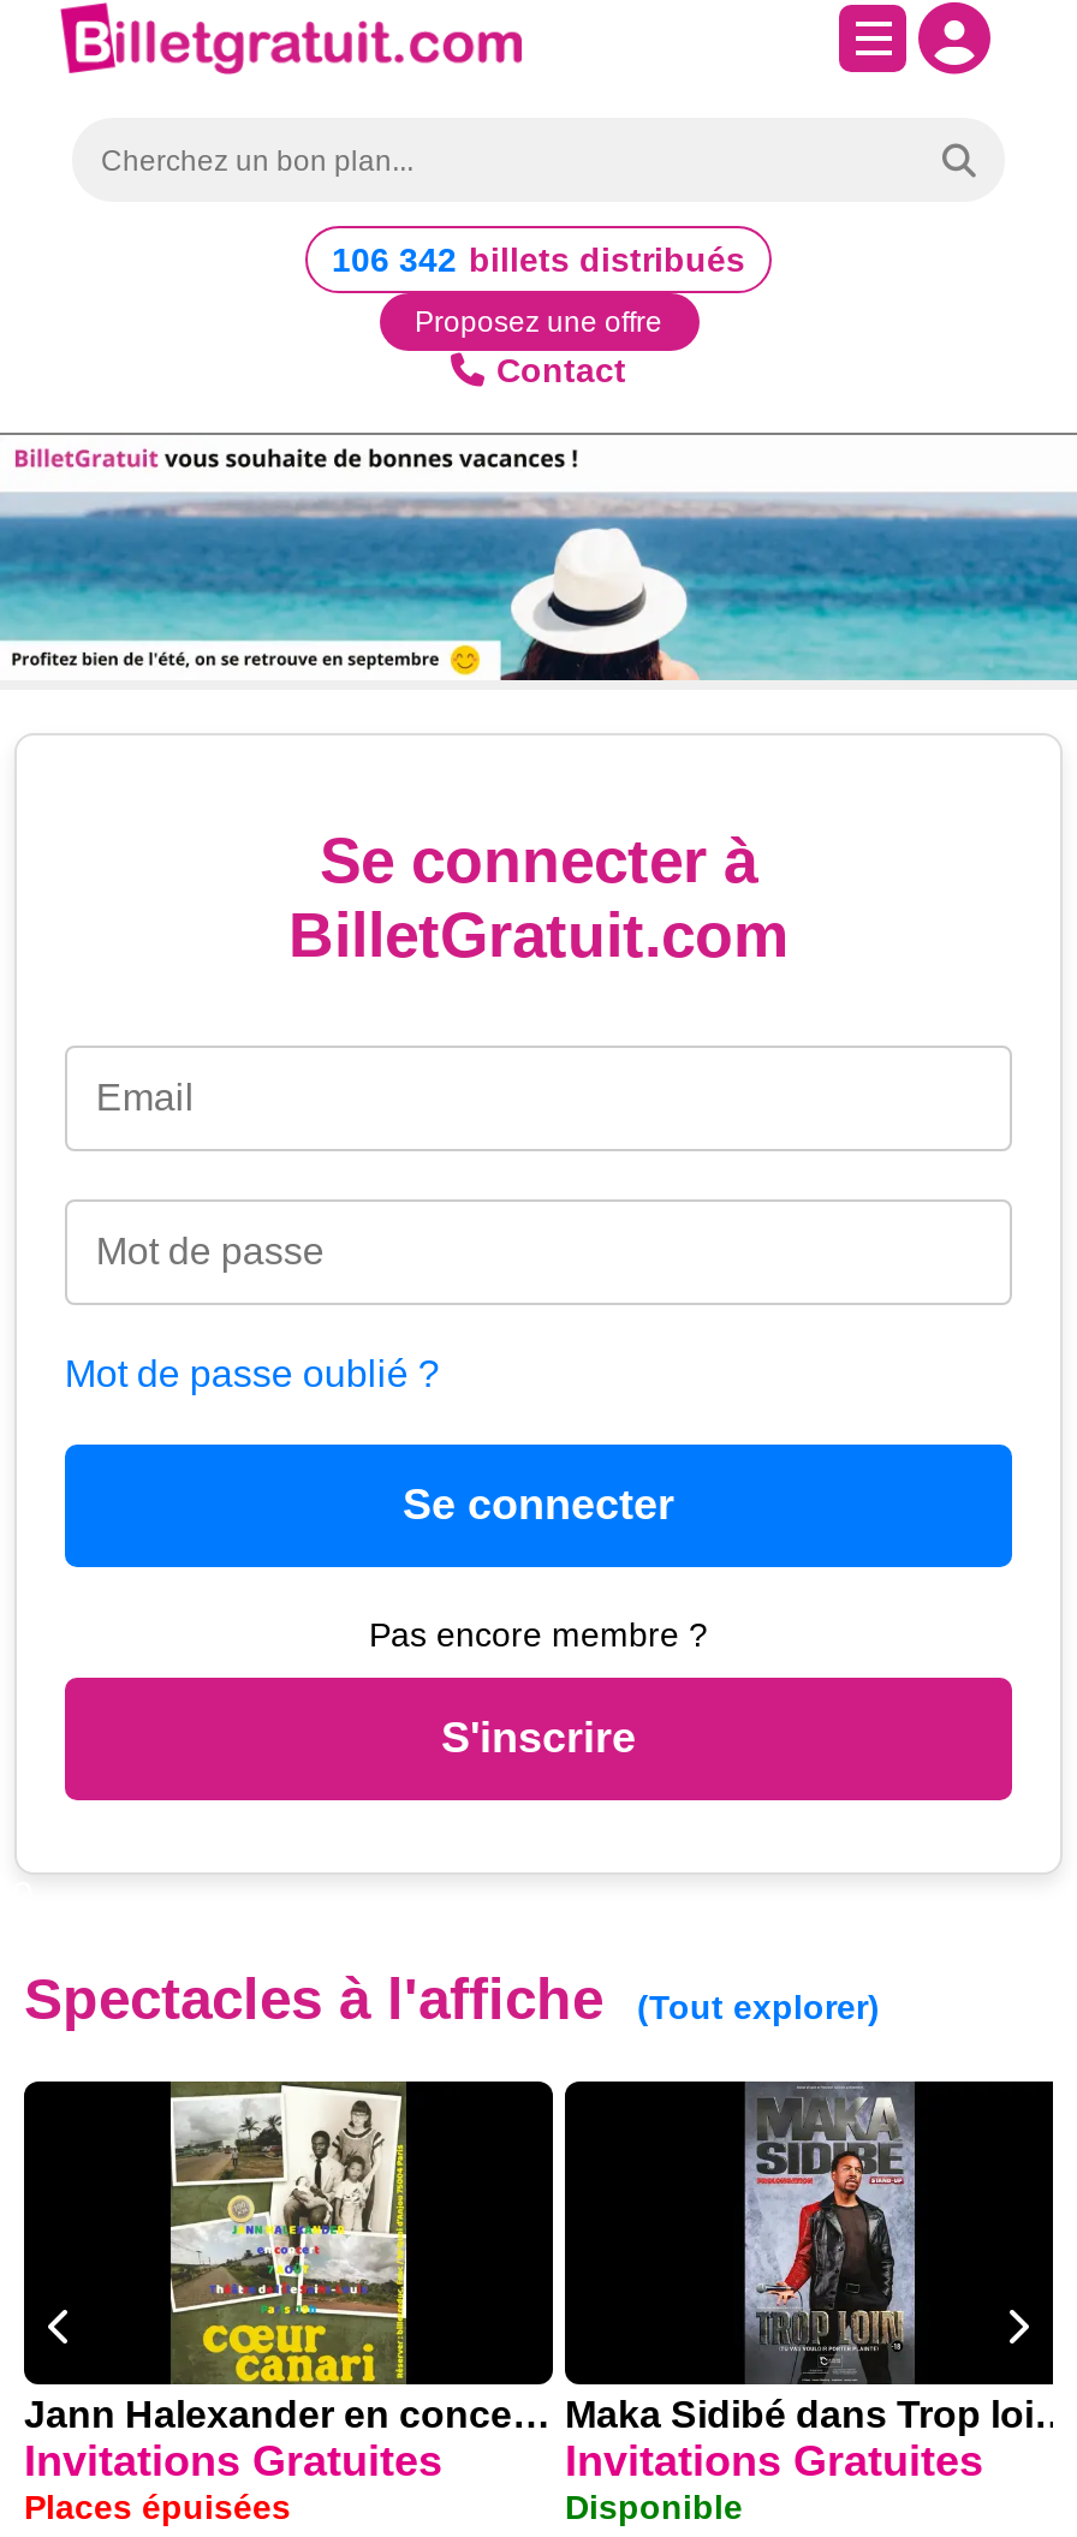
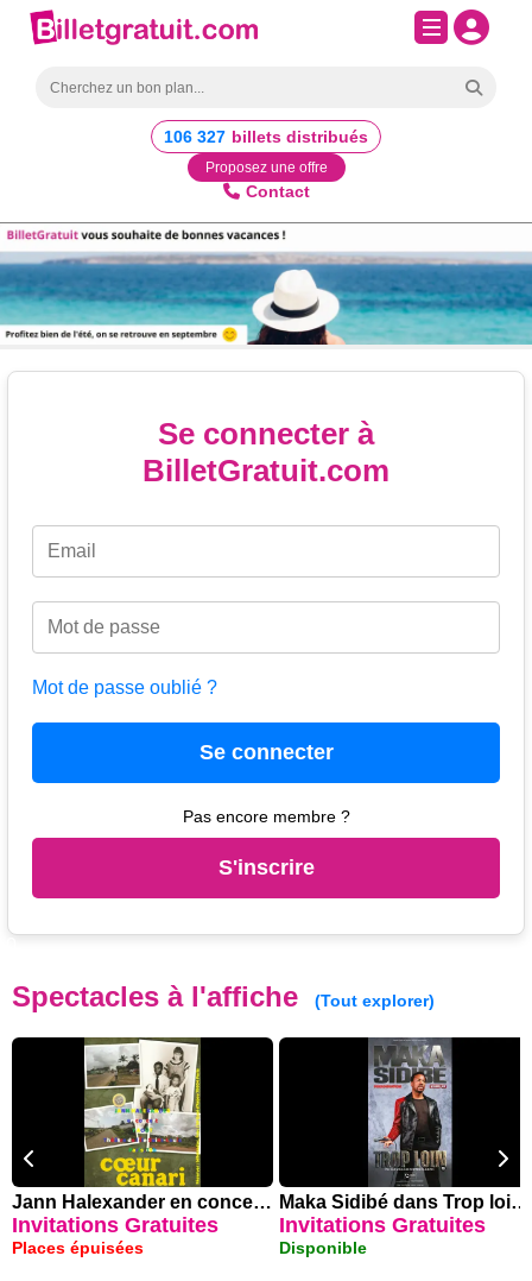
[332,240,745,279] 106 342 billets distribués -> [164,127,368,146] 106 327 billets distribués

